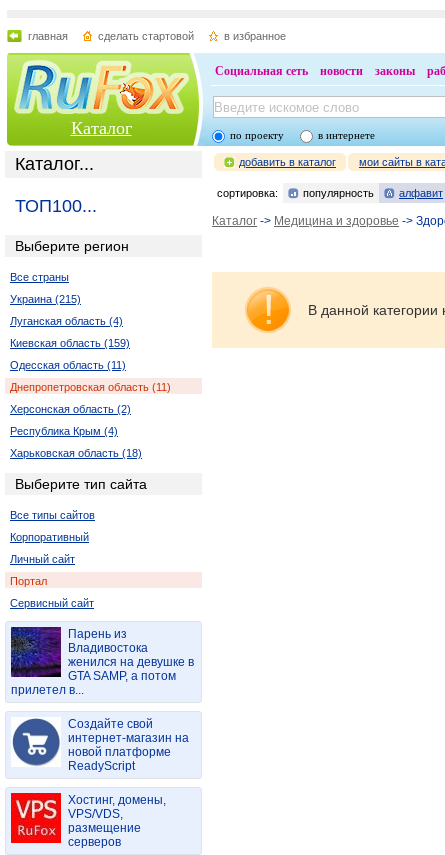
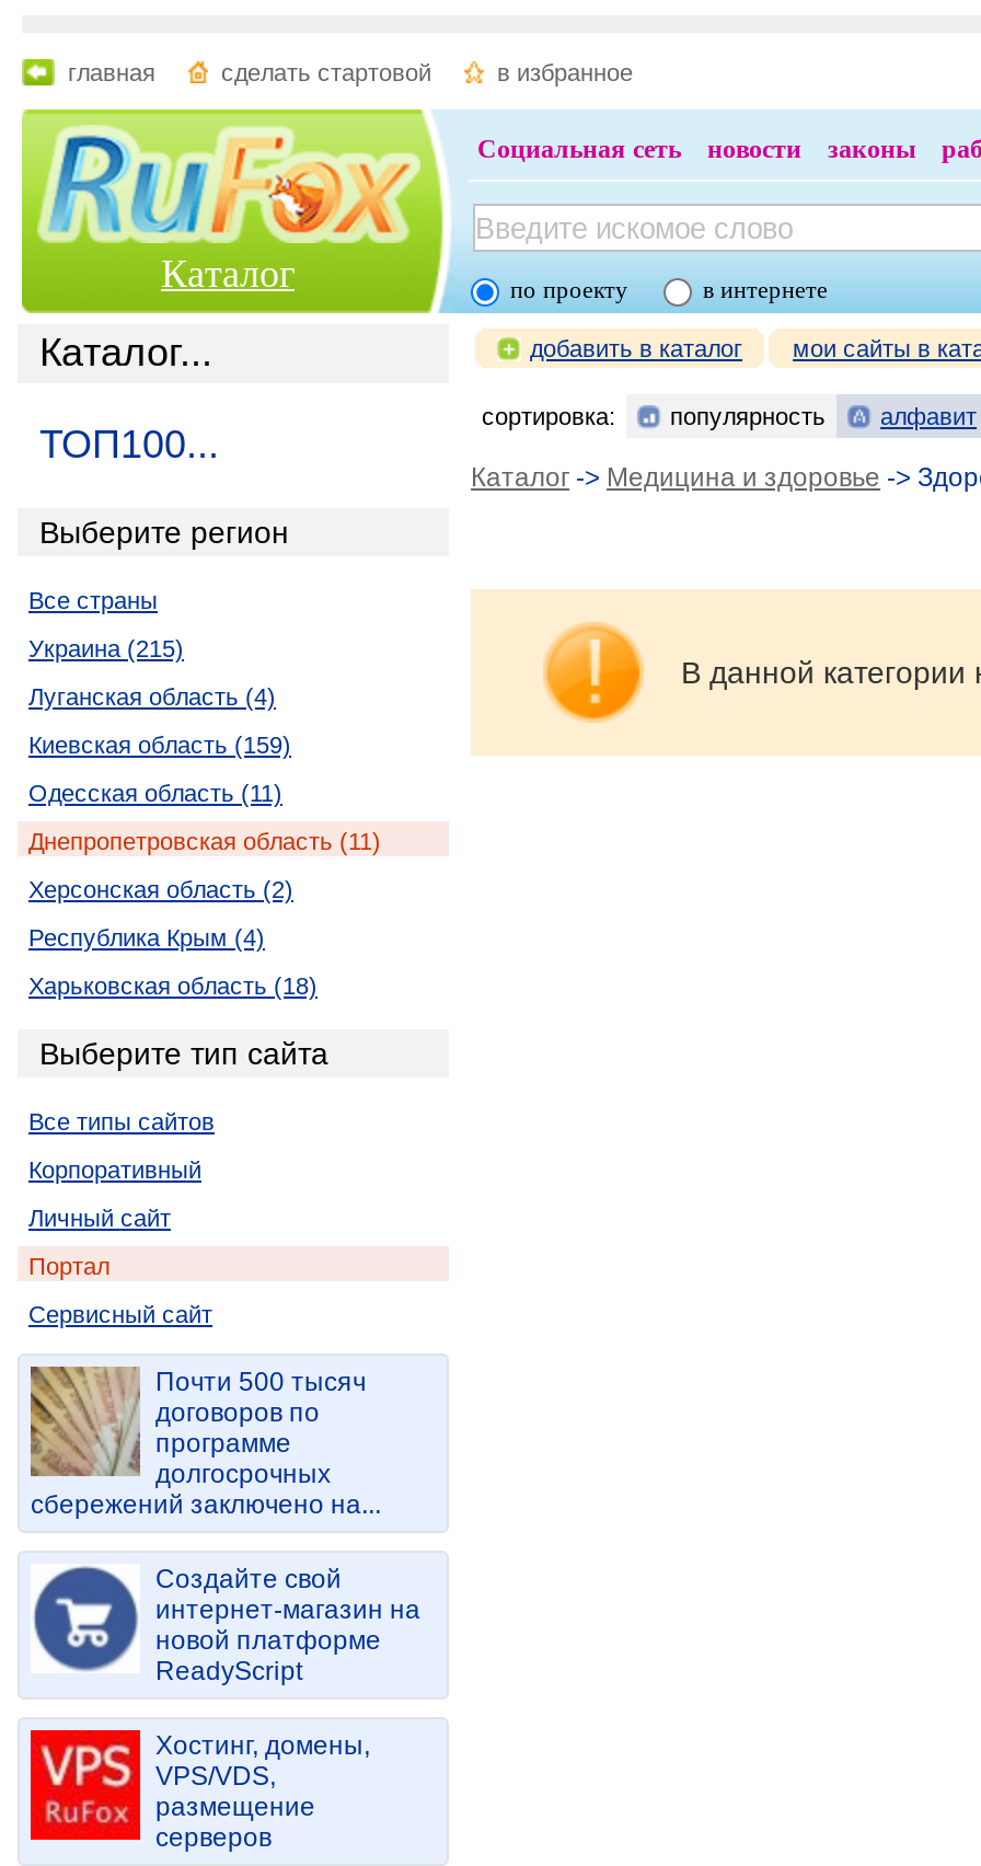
[10,626,194,697] [image] | Парень из | Владивостока | женился на девушке в | GTA SAMP, а потом | прилетел в... -> [28,1364,381,1520] [image] | Почти 500 тысяч | договоров по | программе | долгосрочных | сбережений заключено на...

